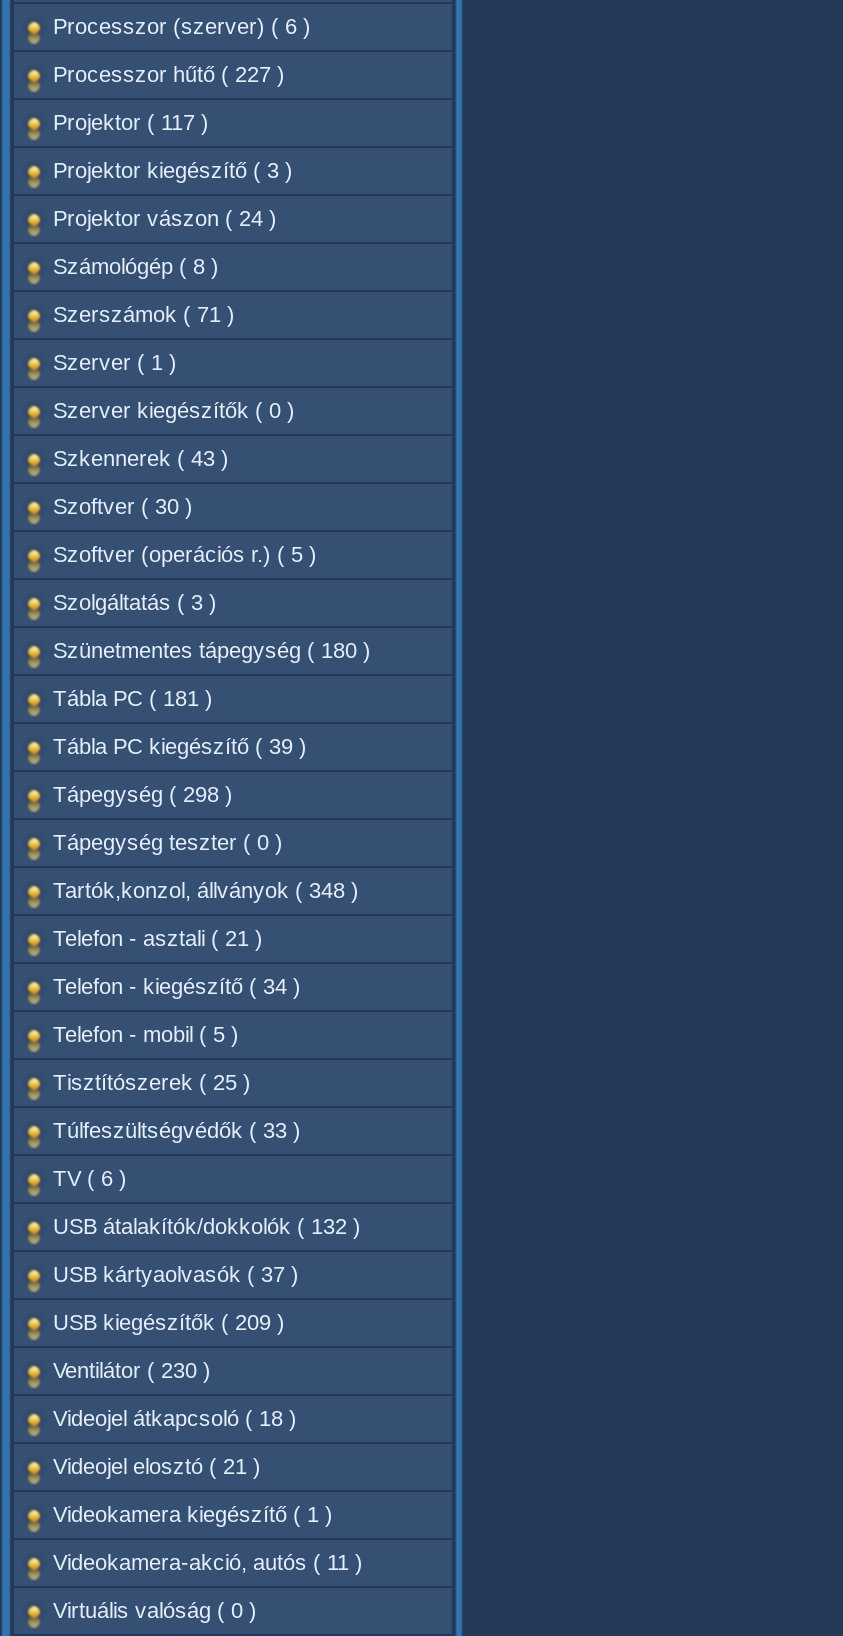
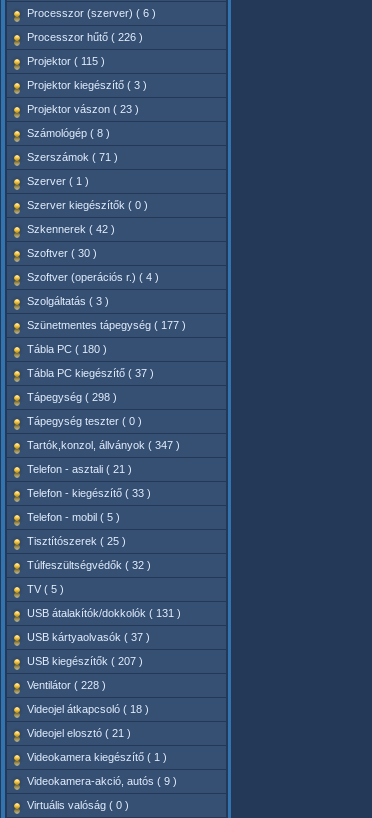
[53,62,285,86] Processzor hűtő ( 227 ) -> [26,31,142,43] Processzor hűtő ( 226 )
[53,110,209,134] Projektor ( 117 ) -> [26,55,104,67] Projektor ( 115 )
[53,206,277,230] Projektor vászon ( 24 ) -> [26,103,138,115] Projektor vászon ( 23 )
[53,446,229,470] Szkennerek ( 43 ) -> [26,223,114,235] Szkennerek ( 42 )
[53,542,317,566] Szoftver (operációs r.) ( 5 ) -> [26,271,158,283] Szoftver (operációs r.) ( 4 )
[53,638,371,662] Szünetmentes tápegység ( 180 ) -> [26,319,185,331] Szünetmentes tápegység ( 177 )
[53,686,213,710] Tábla PC ( 181 ) -> [26,343,106,355] Tábla PC ( 180 )
[53,734,307,758] Tábla PC kiegészítő ( 39 ) -> [26,367,153,379] Tábla PC kiegészítő ( 37 )
[53,878,359,902] Tartók,konzol, állványok ( 348 ) -> [26,439,179,451] Tartók,konzol, állványok ( 347 )
[53,974,301,998] Telefon - kiegészítő ( 34 ) -> [26,487,150,499] Telefon - kiegészítő ( 33 )
[53,1118,301,1142] Túlfeszültségvédők ( 33 ) -> [26,559,150,571] Túlfeszültségvédők ( 32 )
[53,1166,127,1190] TV ( 6 ) -> [26,583,63,595] TV ( 5 )
[53,1214,361,1238] USB átalakítók/dokkolók ( 132 ) -> [26,607,180,619] USB átalakítók/dokkolók ( 131 )
[53,1310,285,1334] USB kiegészítők ( 209 ) -> [26,655,142,667] USB kiegészítők ( 207 )
[53,1358,211,1382] Ventilátor ( 230 ) -> [26,679,105,691] Ventilátor ( 228 )
[53,1550,363,1574] Videokamera-akció, autós ( 11 ) -> [26,775,176,787] Videokamera-akció, autós ( 9 )

